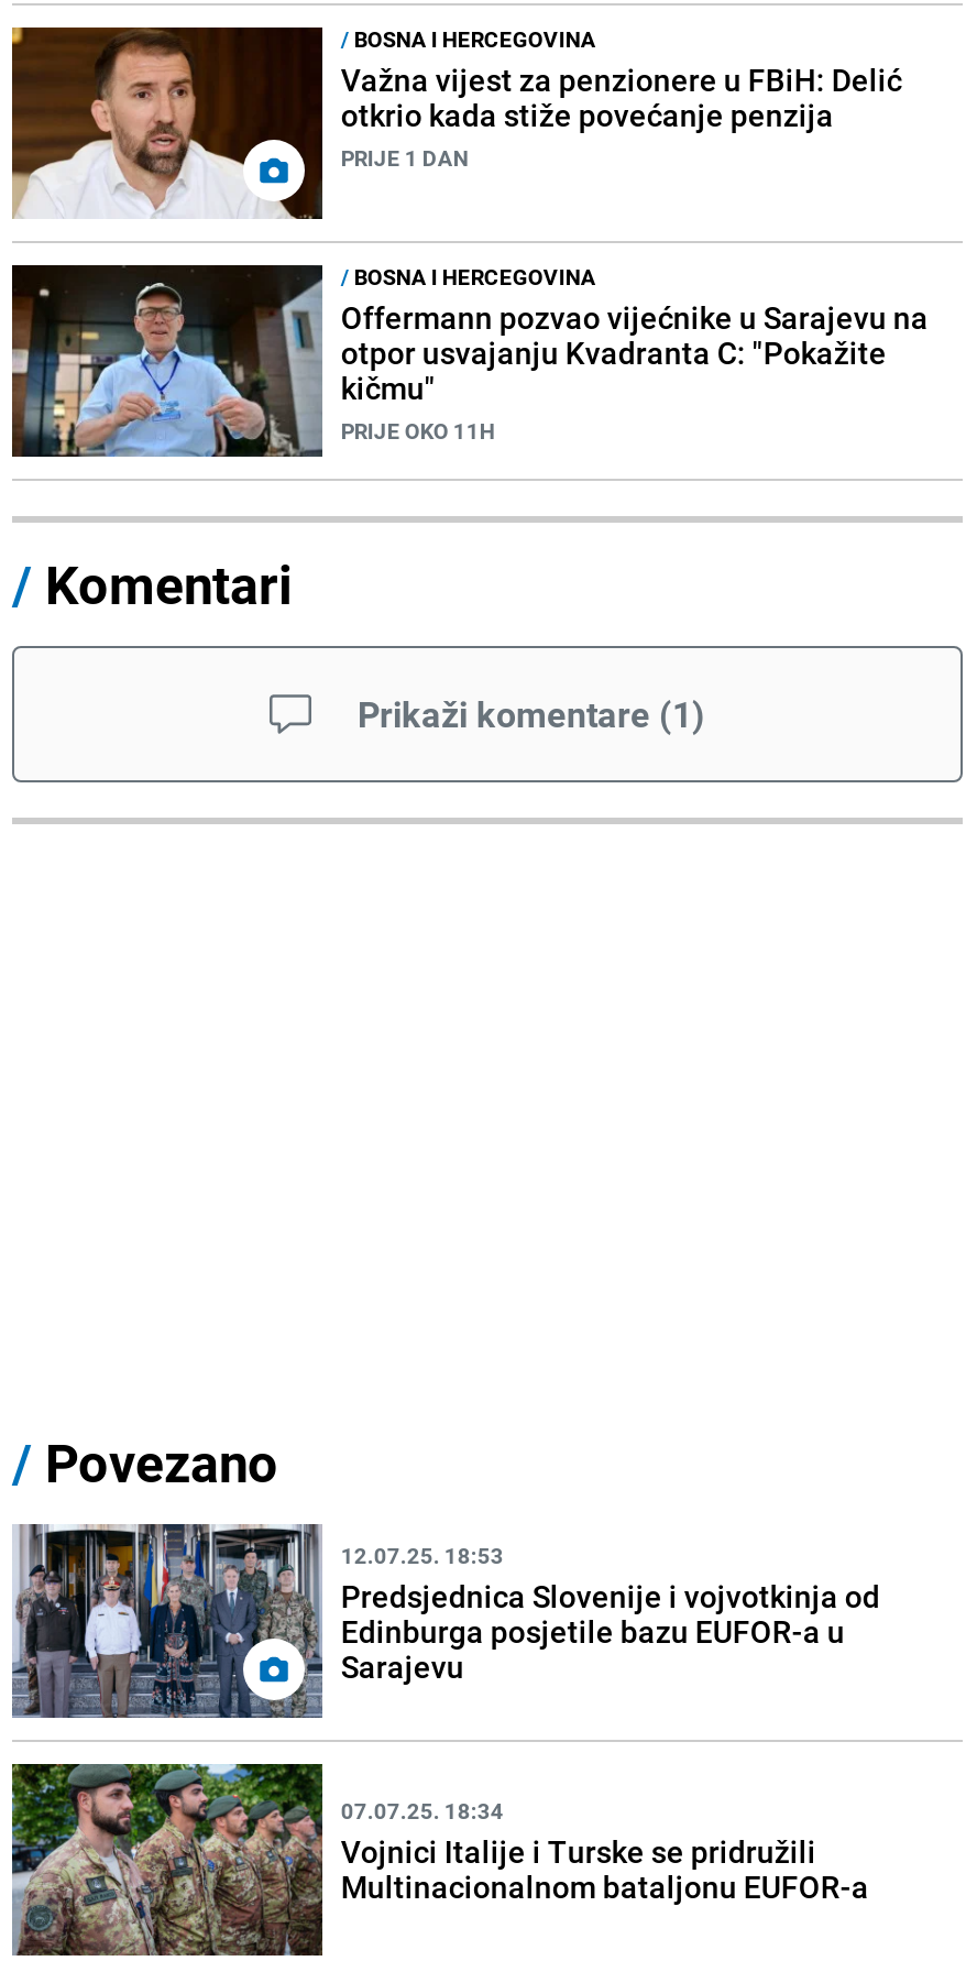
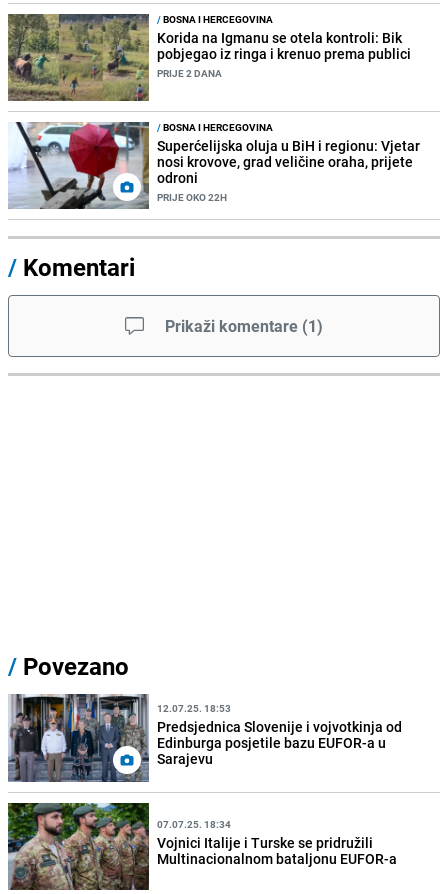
[10,28,902,219] [image] | Važna vijest za penzionere u FBiH: Delić | otkrio kada stiže povećanje penzija | PRIJE 1 DAN -> [7,13,411,102] [image] | Korida na Igmanu se otela kontroli: Bik | pobjegao iz ringa i krenuo prema publici | PRIJE 2 DANA
[10,263,928,459] [image] | Offermann pozvao vijećnike u Sarajevu na | otpor usvajanju Kvadranta C: "Pokažite | kičmu" | PRIJE OKO 11H -> [8,121,420,210] [image] | Superćelijska oluja u BiH i regionu: Vjetar | nosi krovove, grad veličine oraha, prijete | odroni | PRIJE OKO 22H

